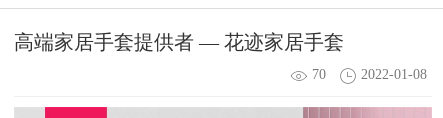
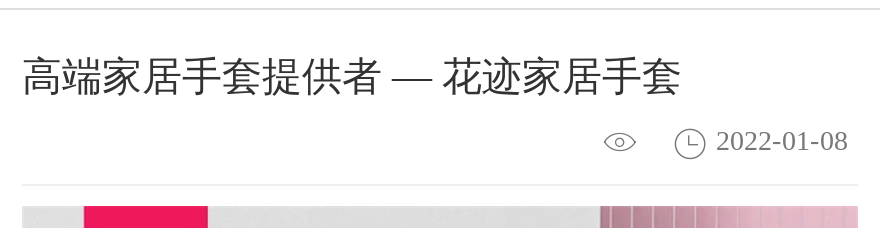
[312,67,326,82] 70 -> none

